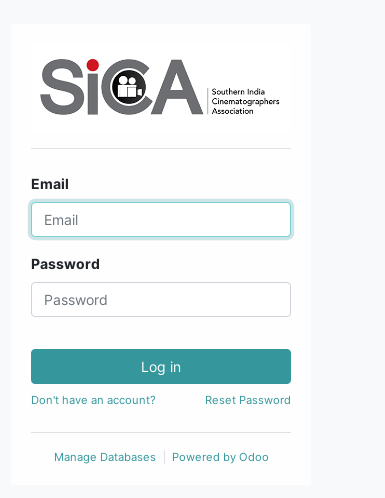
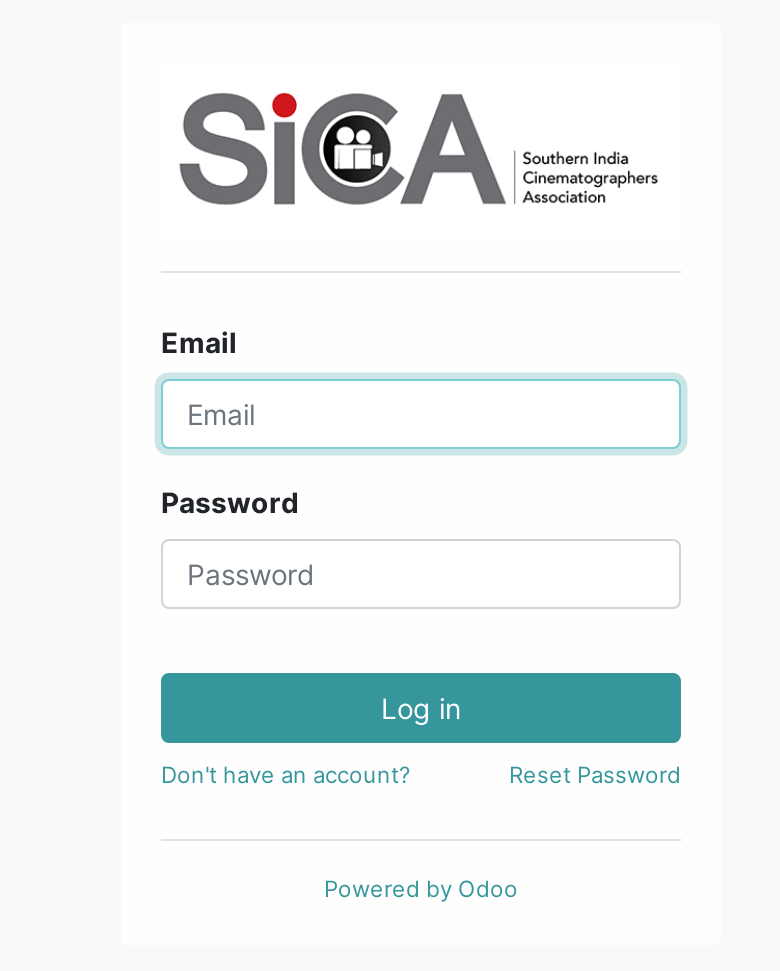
[53,450,155,464] Manage Databases -> none

